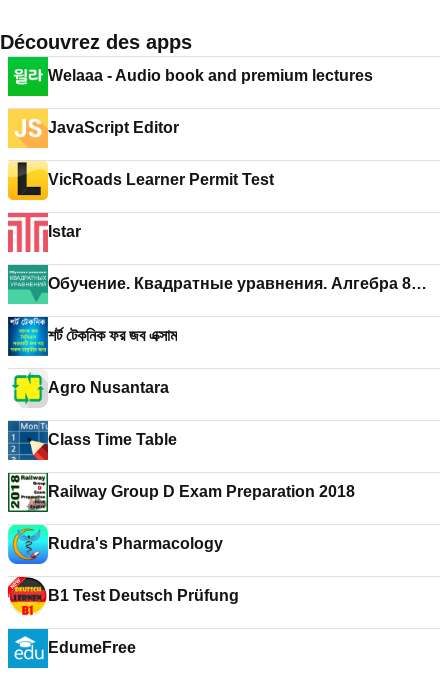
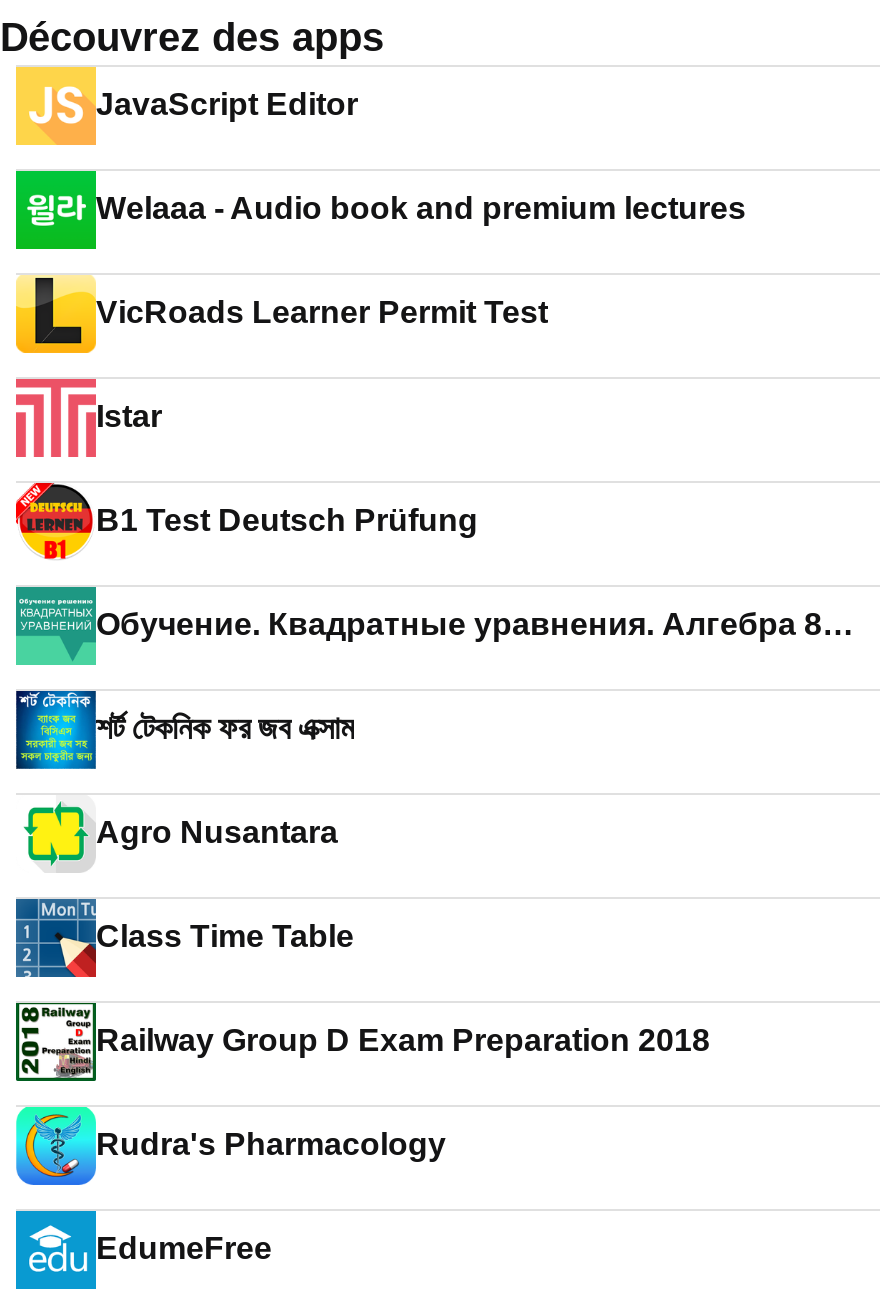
moved [48,67,374,84] -> [96,191,748,225]: Welaaa - Audio book and premium lectures
moved [8,109,179,148] -> [14,65,358,147]: [image] | JavaScript Editor
moved [7,275,411,552] -> [14,607,822,1161]: [image] | Обучение. Квадратные уравнения. Алгебра 8 | শর্ট টেকনিক ফর জব এক্সাম | Agro Nusantara | Class Time Table | Railway Group D Exam Preparation 2018 | Rudra's Pharmacology
moved [7,576,239,616] -> [14,481,478,561]: [image] | B1 Test Deutsch Prüfung

